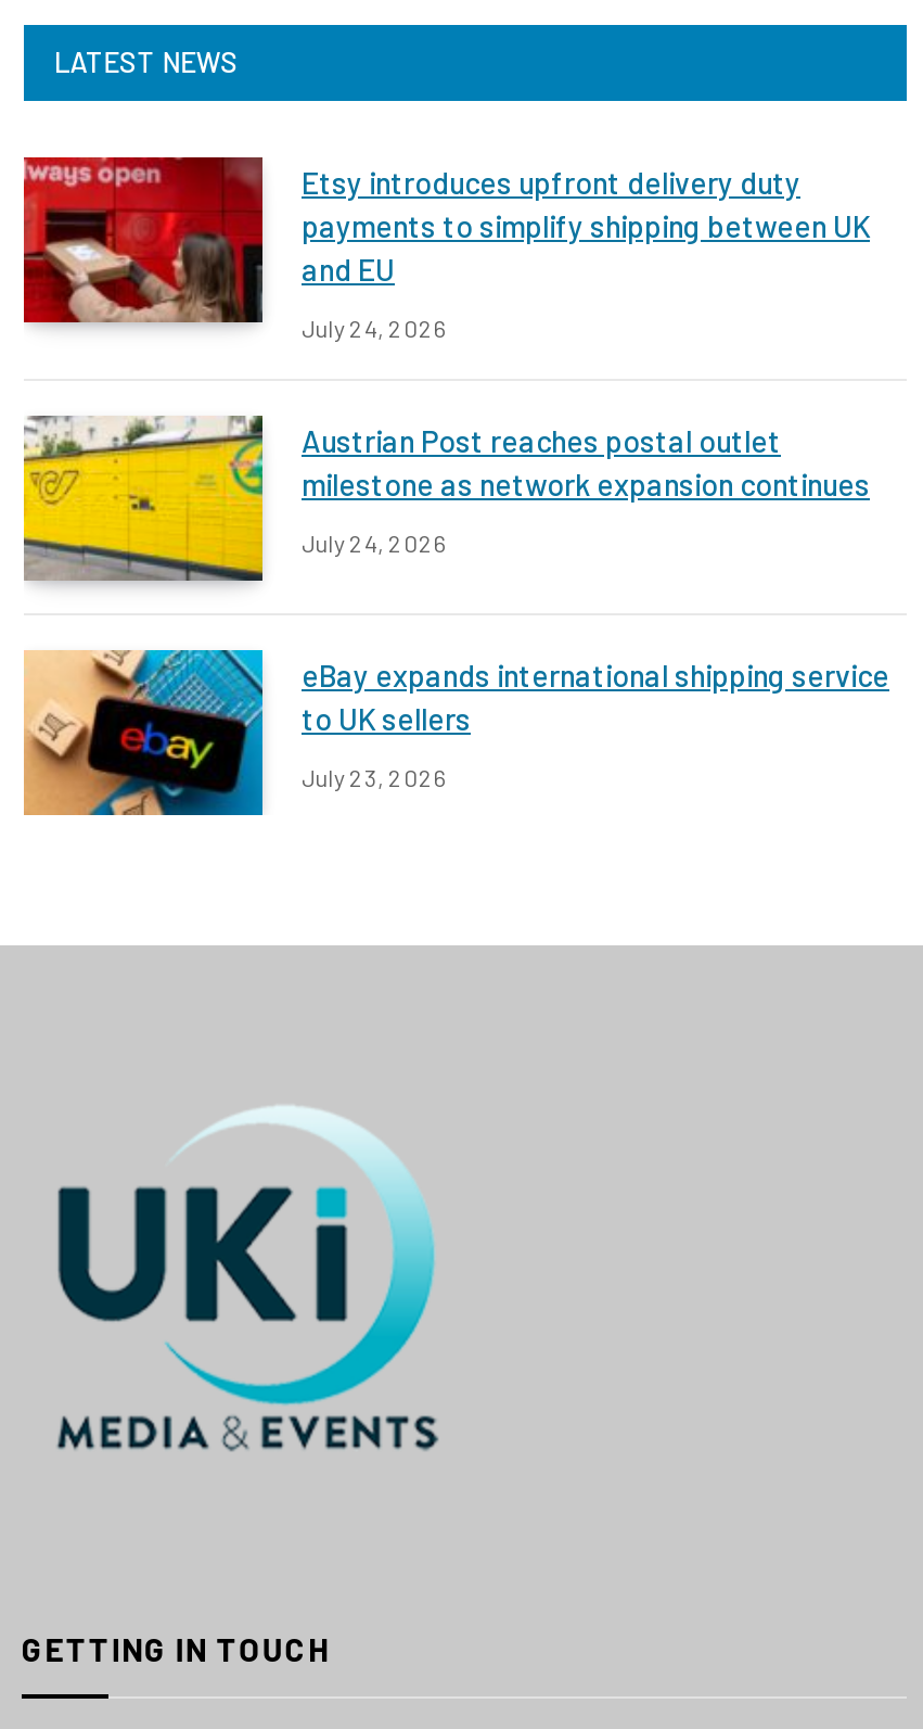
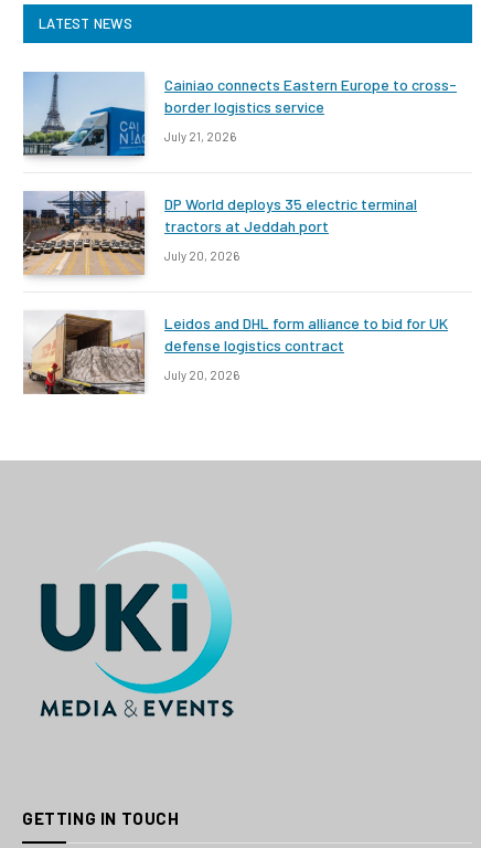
[22,155,870,325] [image] | Etsy introduces upfront delivery duty | payments to simplify shipping between UK | and EU -> [22,71,457,157] [image] | Cainiao connects Eastern Europe to cross- | border logistics service
[302,313,447,341] July 24, 2026 -> [164,129,236,143] July 21, 2026
[22,416,870,583] [image] | Austrian Post reaches postal outlet | milestone as network expansion continues -> [22,190,417,275] [image] | DP World deploys 35 electric terminal | tractors at Jeddah port
[302,528,447,556] July 24, 2026 -> [164,248,239,262] July 20, 2026
[24,648,889,817] [image] | eBay expands international shipping service | to UK sellers -> [23,311,448,395] [image] | Leidos and DHL form alliance to bid for UK | defense logistics contract
[302,762,447,790] July 23, 2026 -> [164,367,239,382] July 20, 2026

